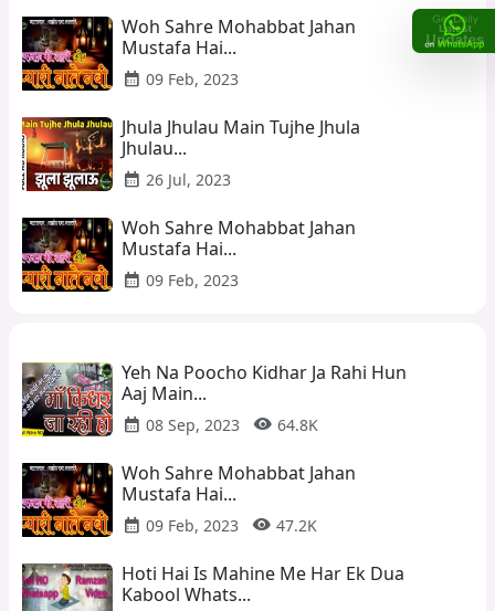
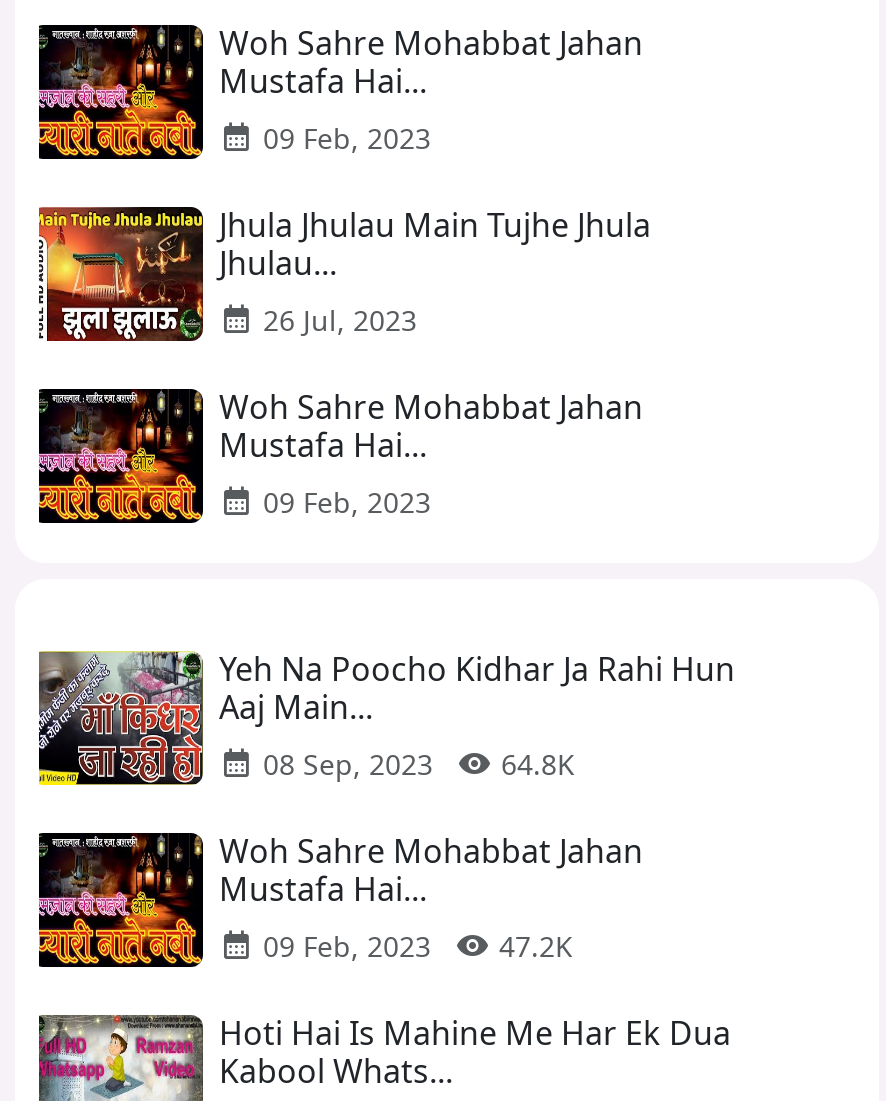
[411,8,492,55] [image] -> none

